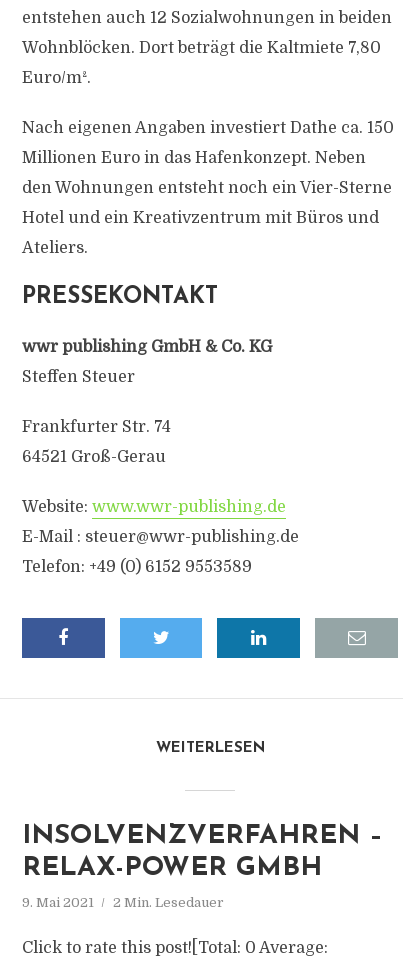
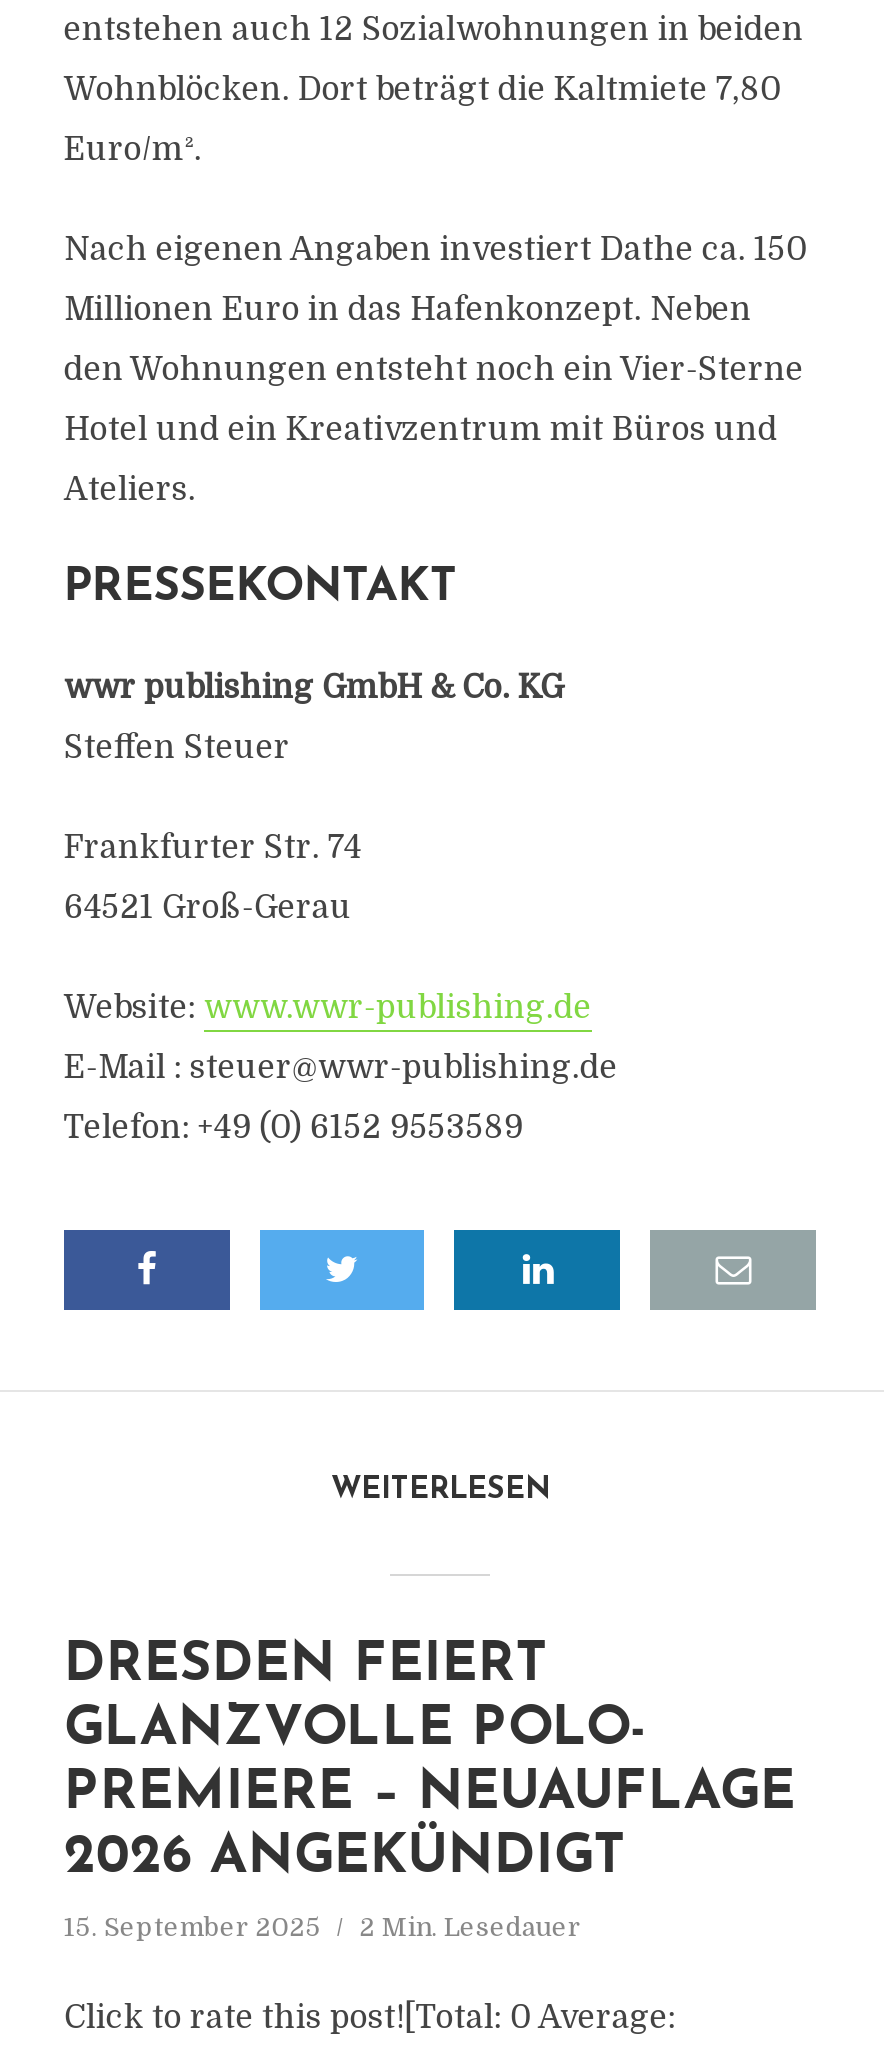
[22,823,383,882] INSOLVENZVERFAHREN – | RELAX-POWER GMBH -> [64,1640,796,1886] DRESDEN FEIERT | GLANZVOLLE POLO- | PREMIERE – NEUAUFLAGE | 2026 ANGEKÜNDIGT
[22,895,224,910] 9. Mai 2021 2 Min. Lesedauer -> [64,1912,582,1942] 15. September 2025 2 Min. Lesedauer

